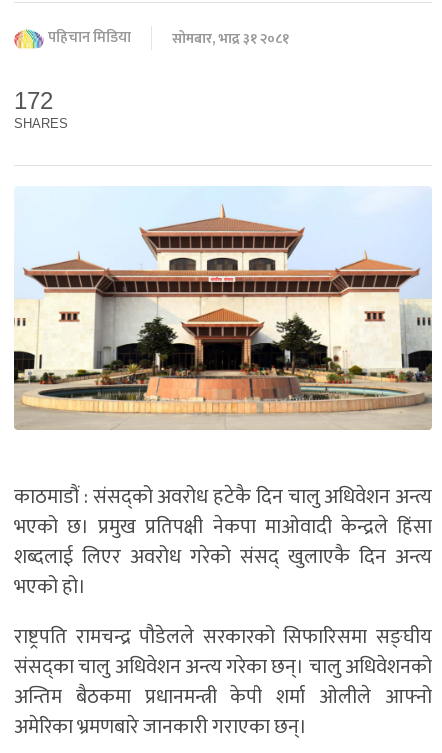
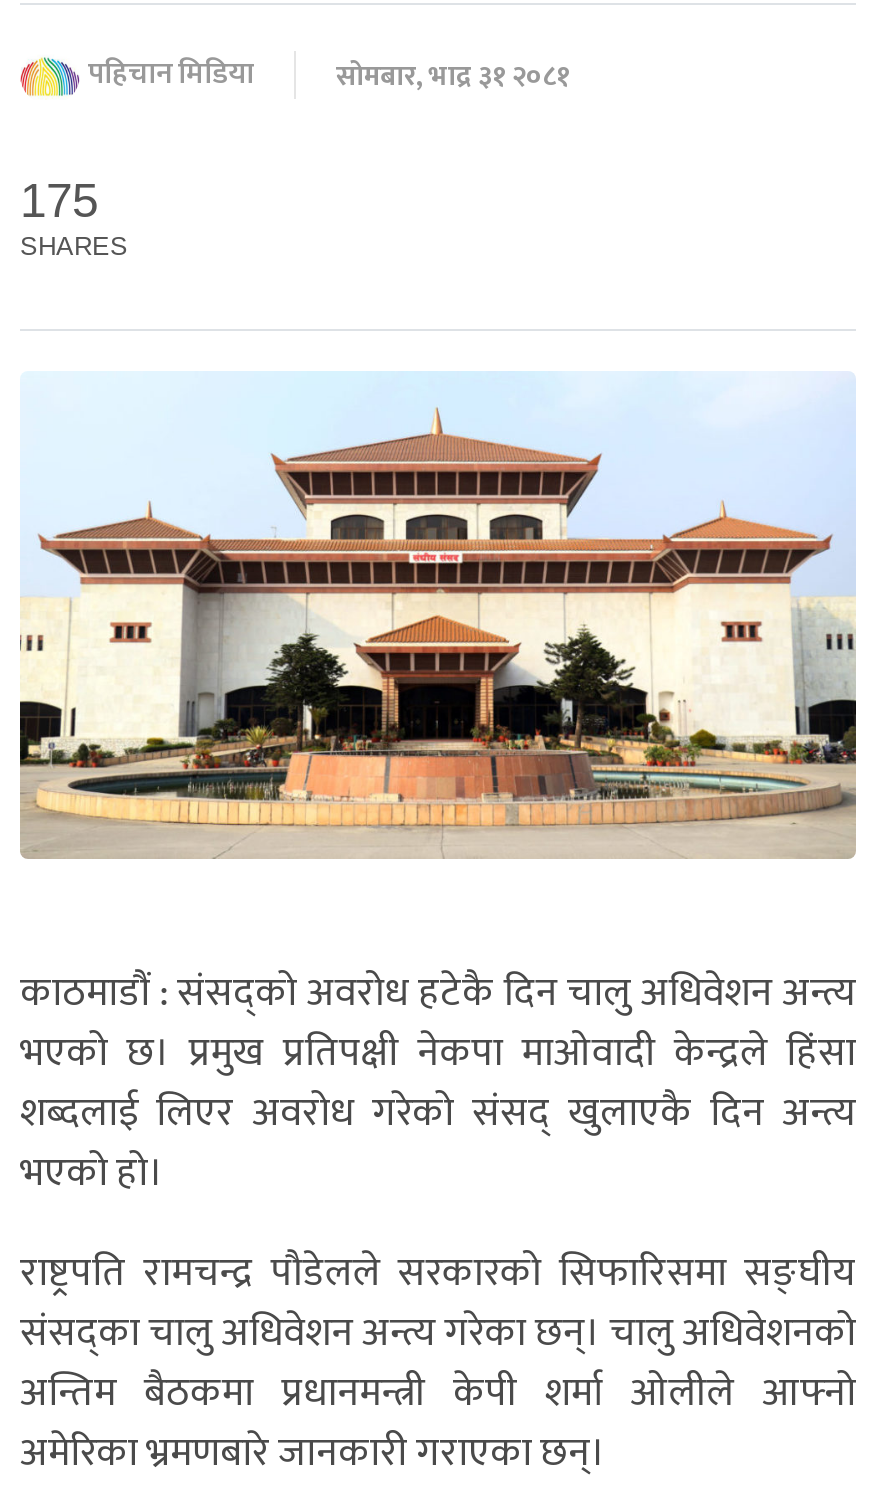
[14,87,53,114] 172 -> [20,173,98,227] 175

